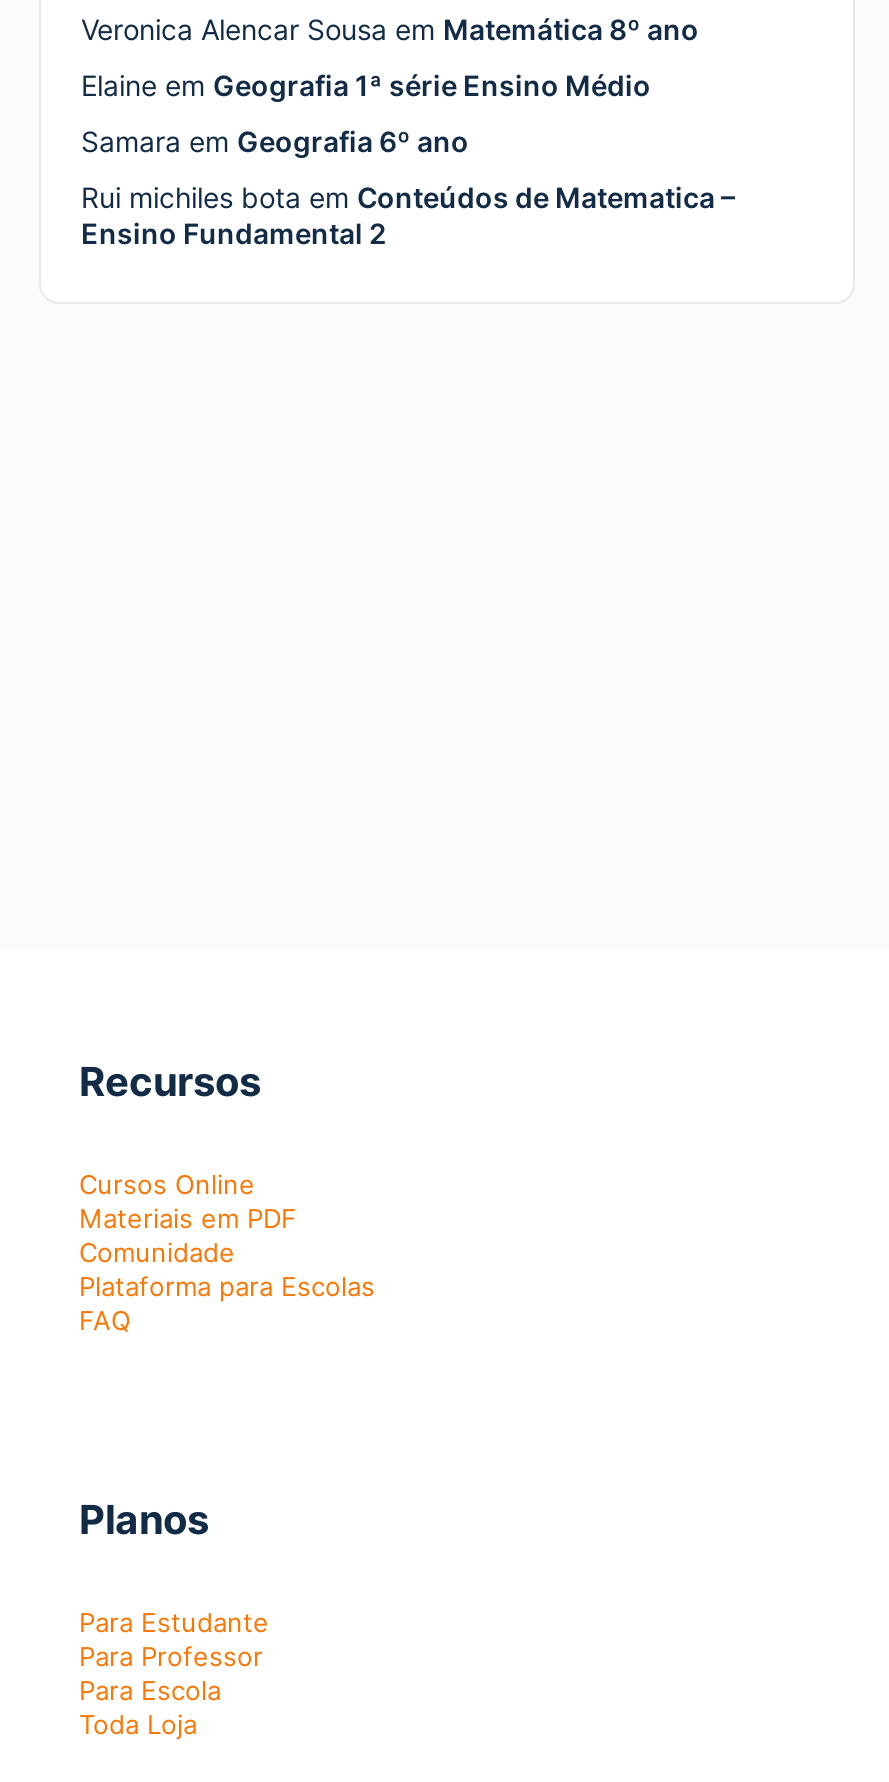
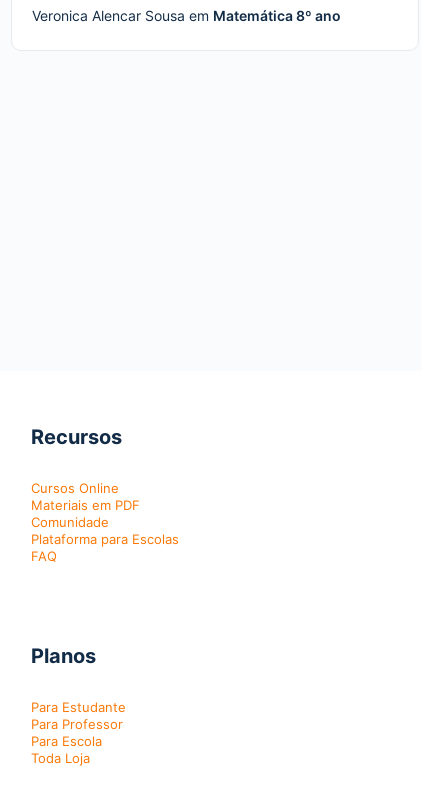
[81,68,735,250] Elaine em Geografia 1ª série Ensino Médio | Samara em Geografia 6º ano | Rui michiles bota em Conteúdos de Matematica – | Ensino Fundamental 2 -> none

